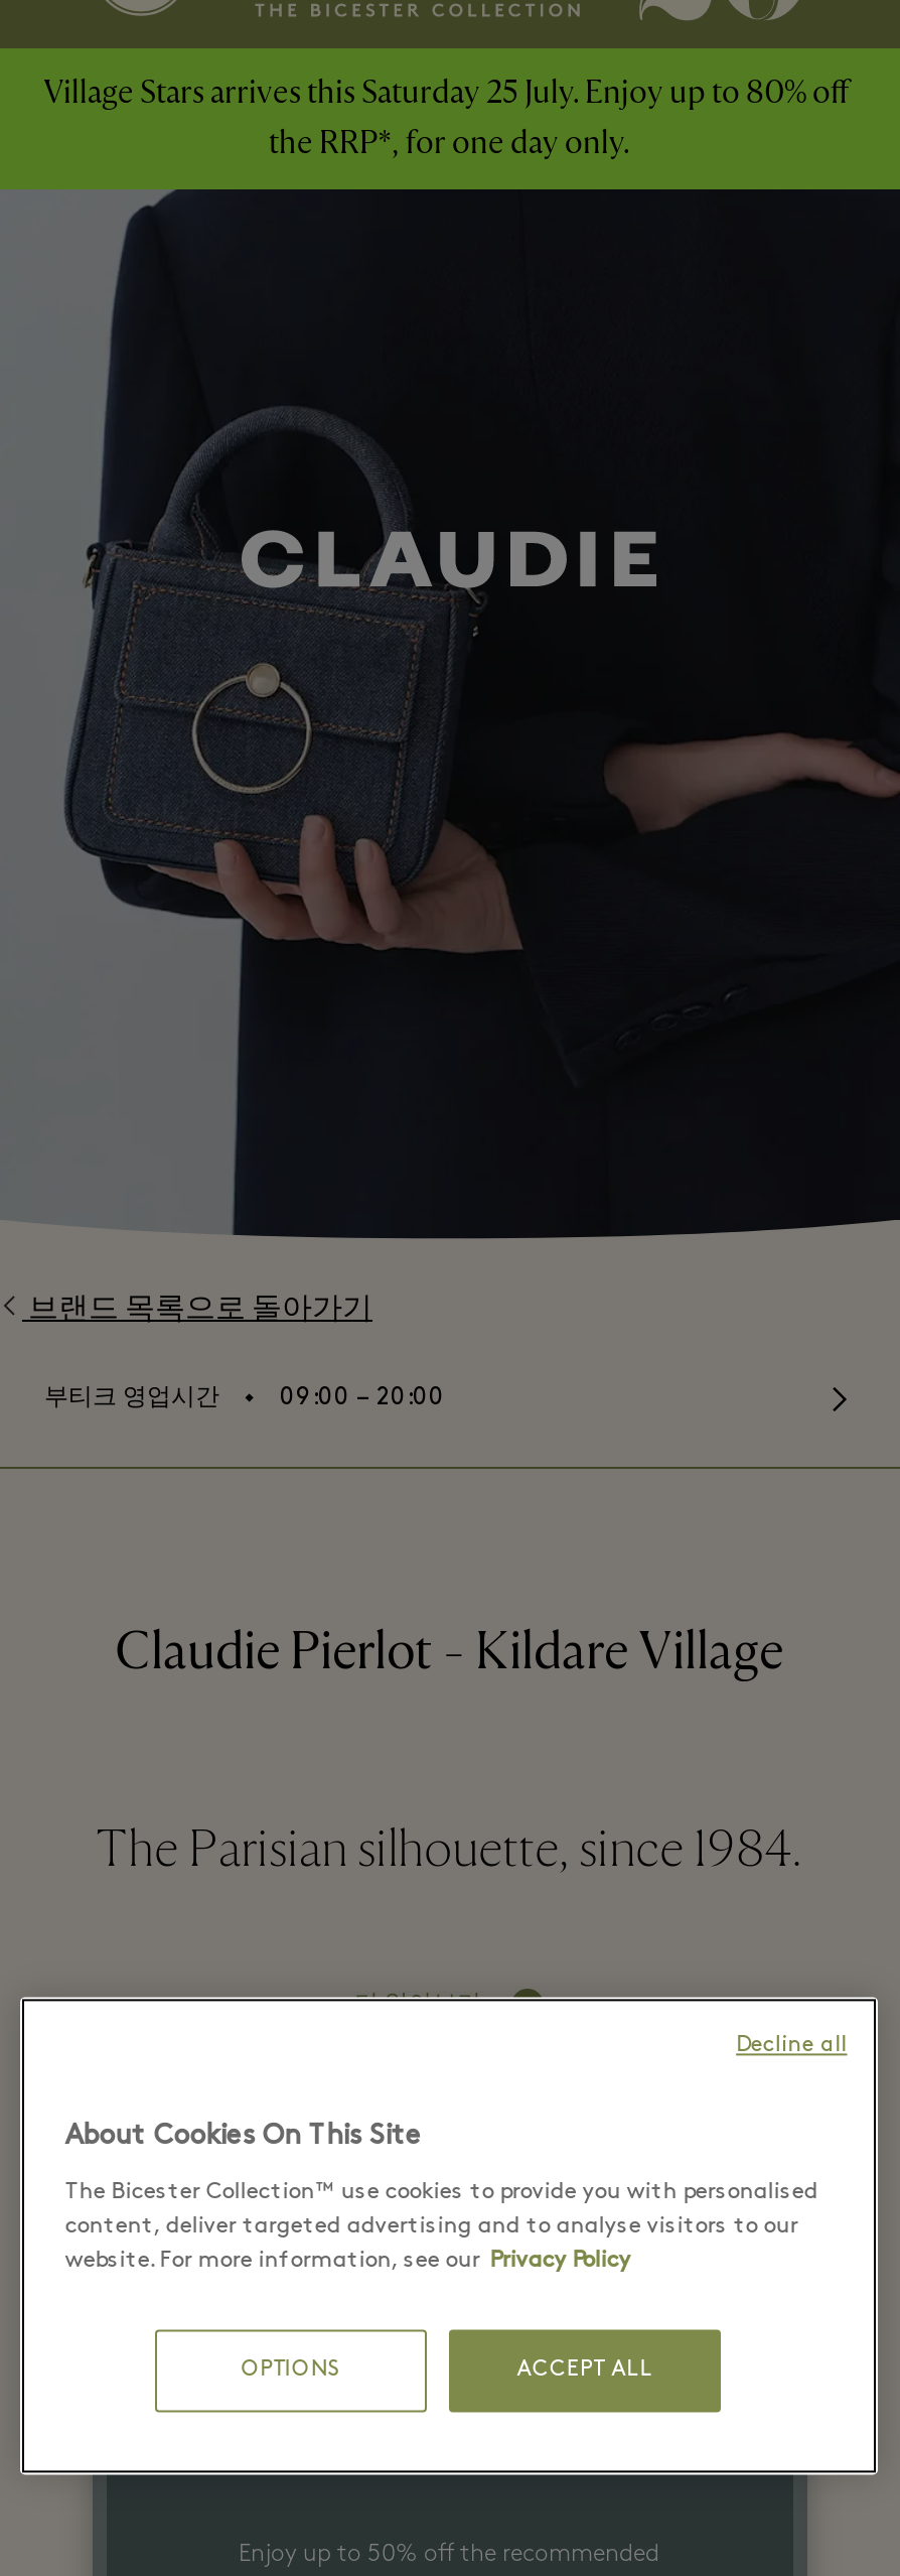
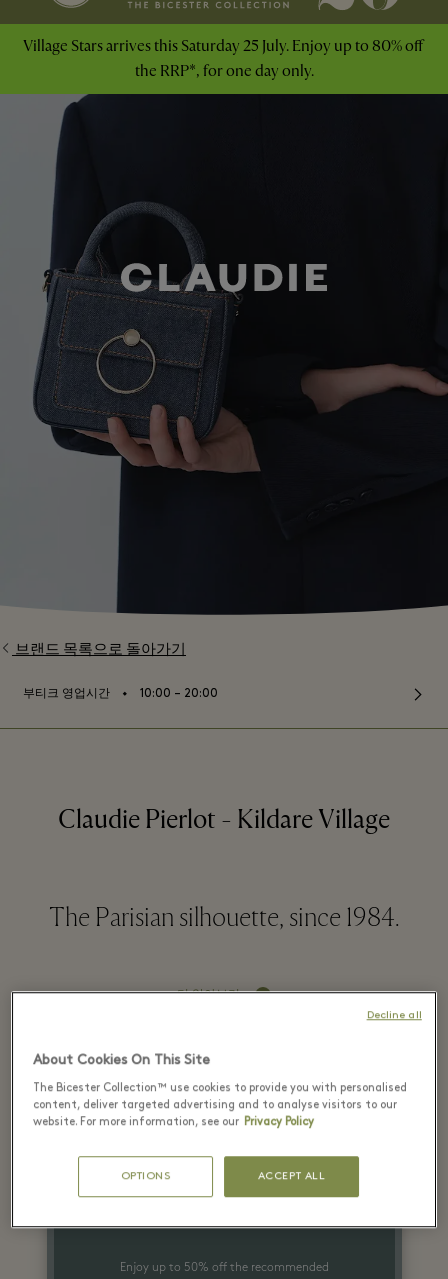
[280,1386,445,1410] 09:00 – 20:00 -> [140,688,218,700] 10:00 – 20:00

